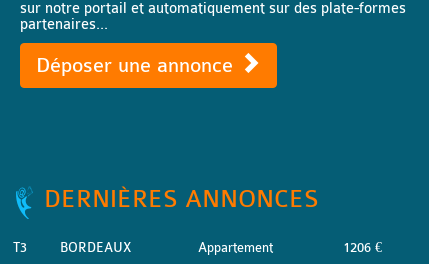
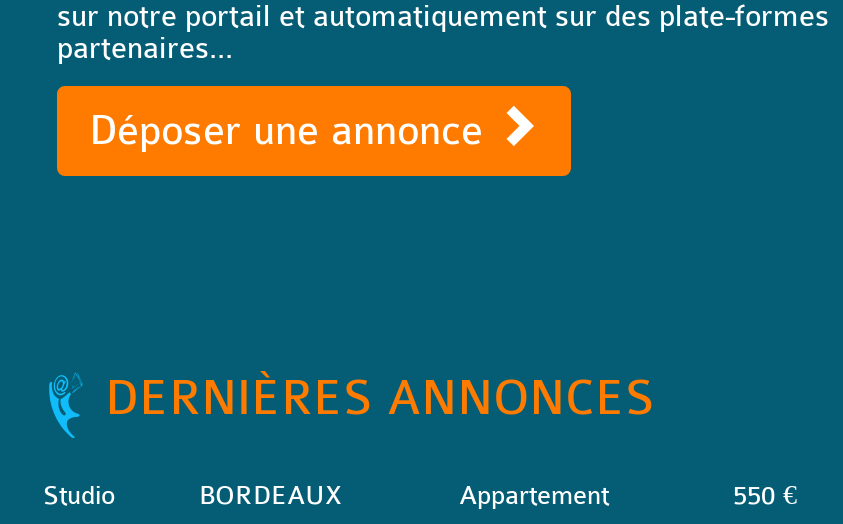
[13,240,27,255] T3 -> [43,480,115,510] Studio
[343,240,382,255] 1206 € -> [733,480,797,510] 550 €

